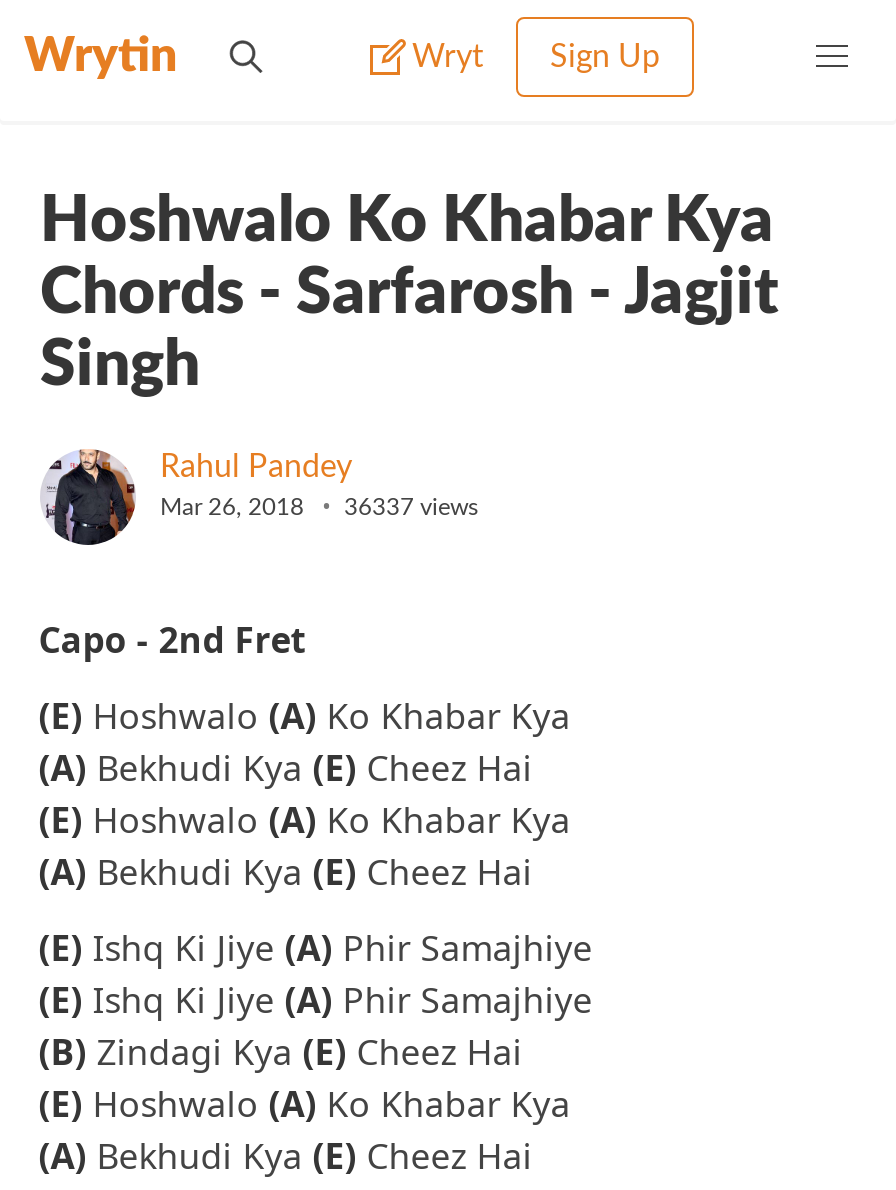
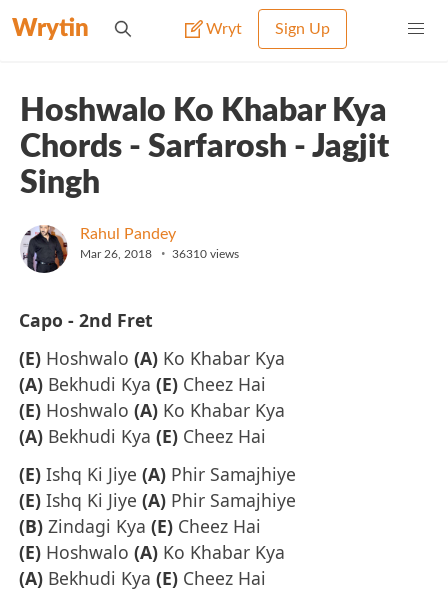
[160,489,478,523] Mar 26, 2018 • 36337 views -> [80,245,239,262] Mar 26, 2018 • 36310 views

